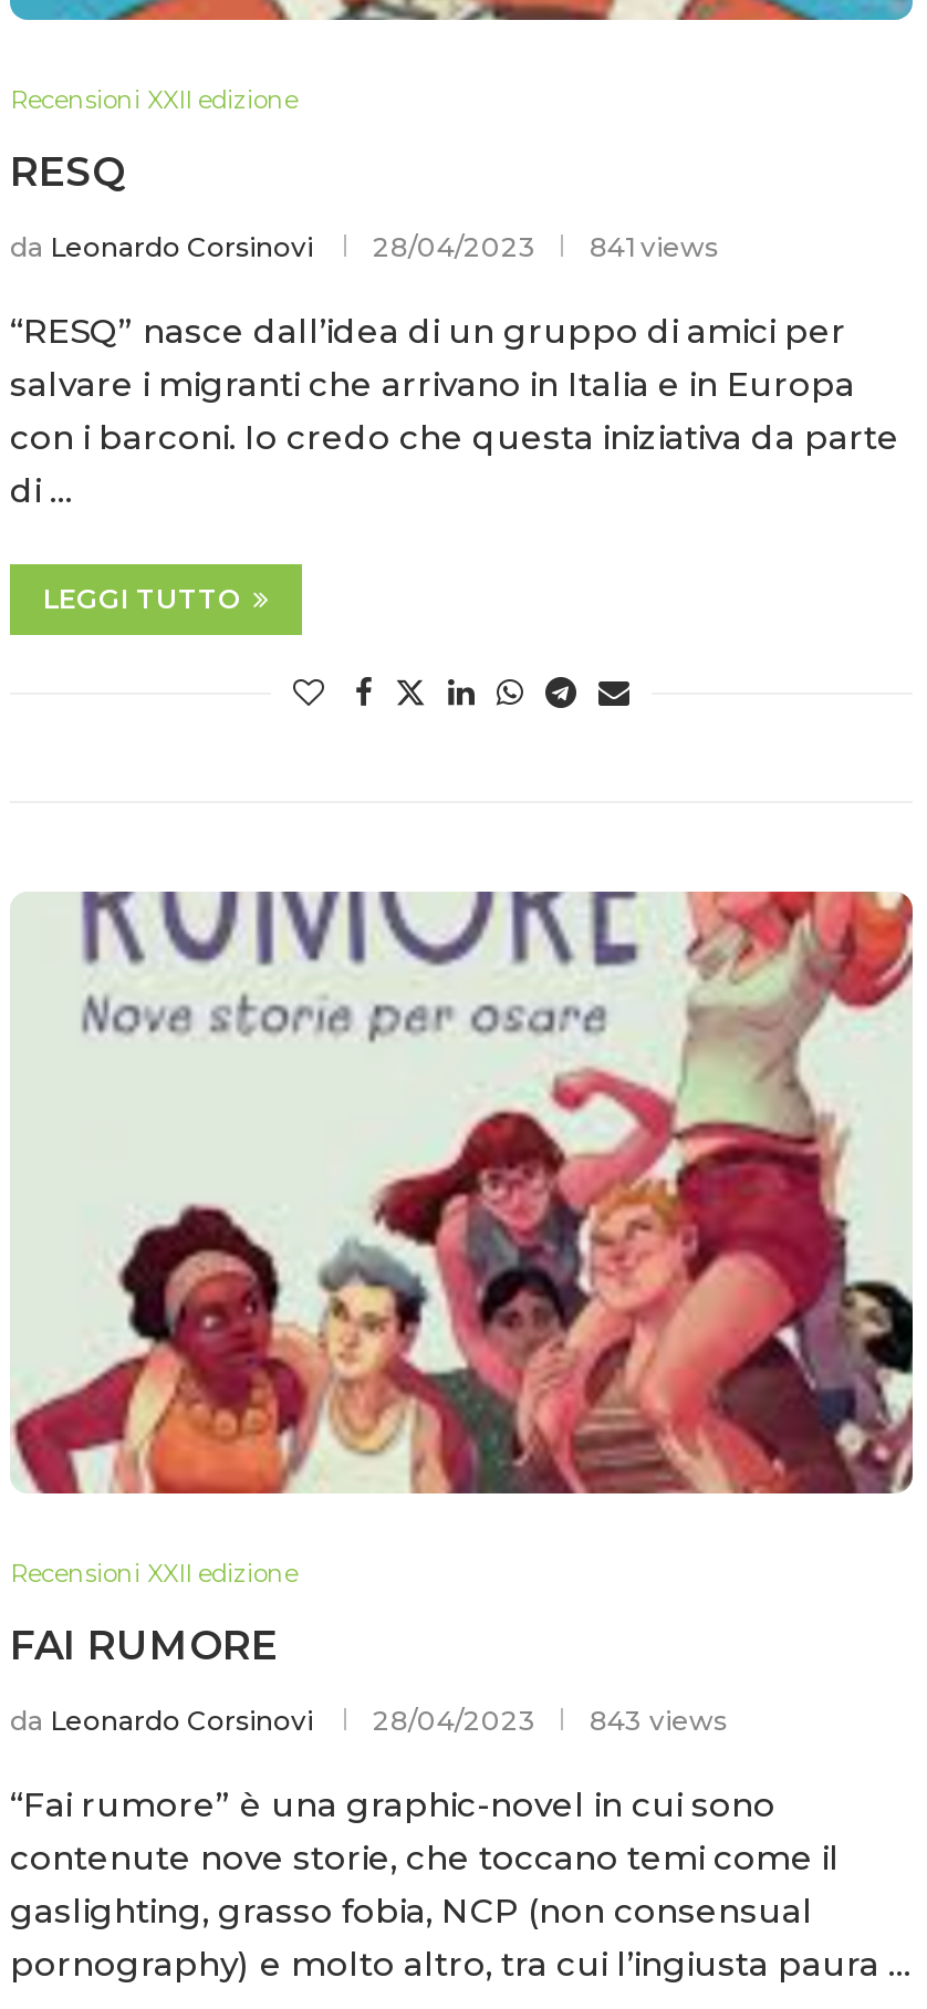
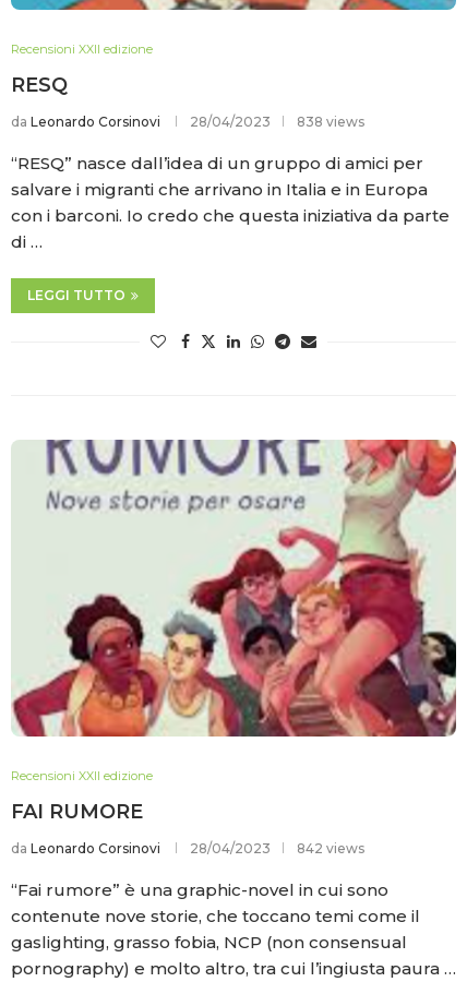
[10,231,718,264] da Leonardo Corsinovi 28/04/2023 841 views -> [11,114,364,130] da Leonardo Corsinovi 28/04/2023 838 views
[10,1704,727,1737] da Leonardo Corsinovi 28/04/2023 843 views -> [11,840,364,857] da Leonardo Corsinovi 28/04/2023 842 views

